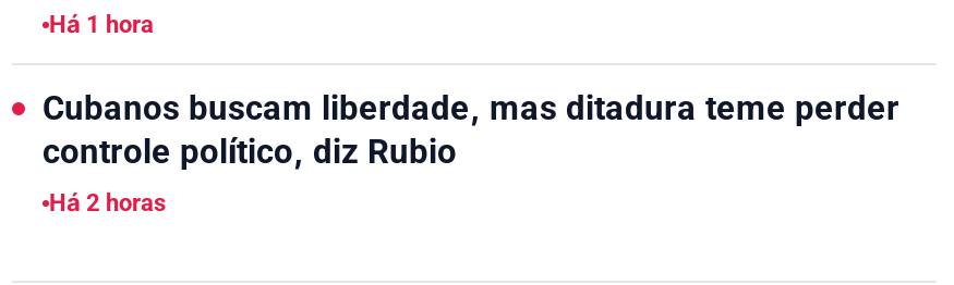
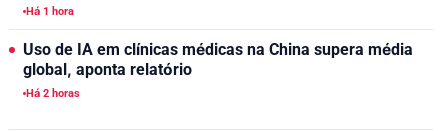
[43,89,899,172] Cubanos buscam liberdade, mas ditadura teme perder | controle político, diz Rubio -> [23,41,413,79] Uso de IA em clínicas médicas na China supera média | global, aponta relatório

